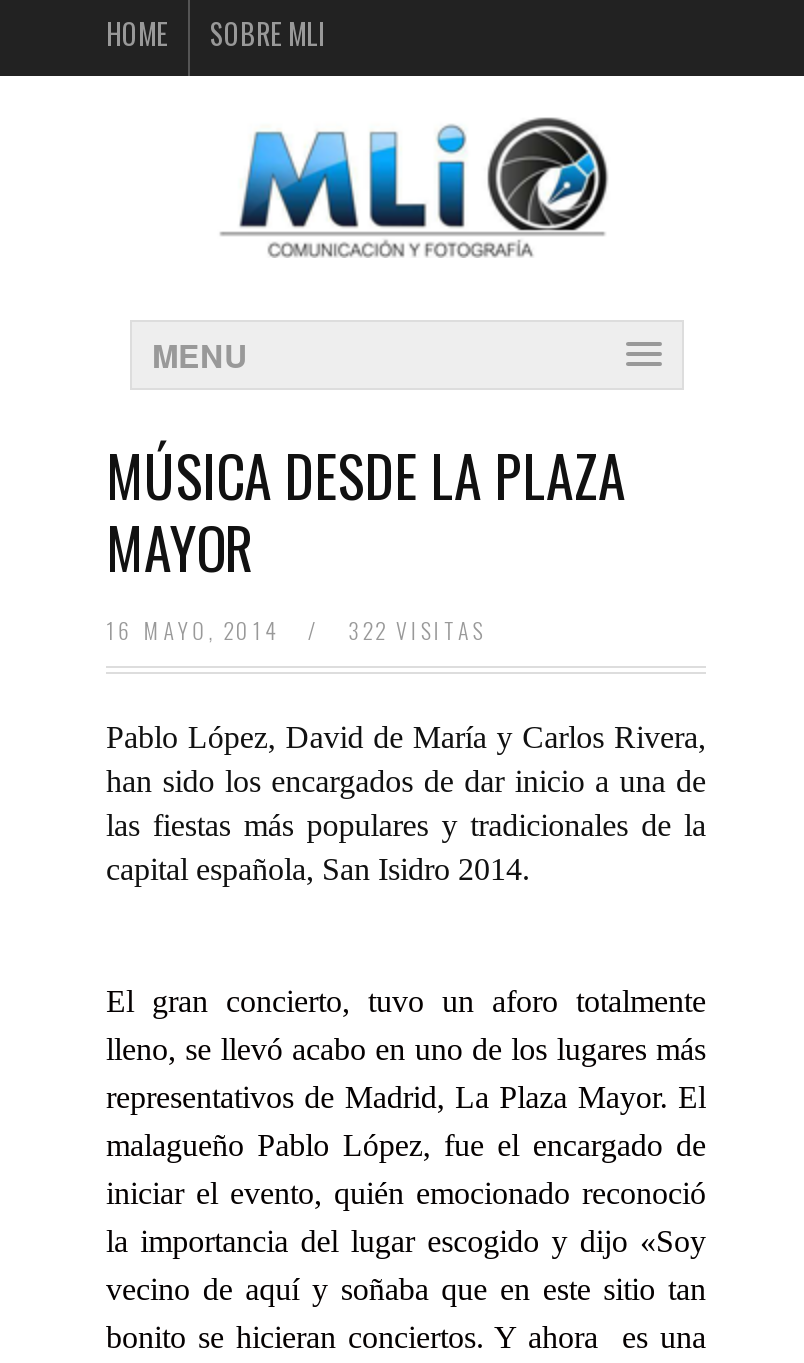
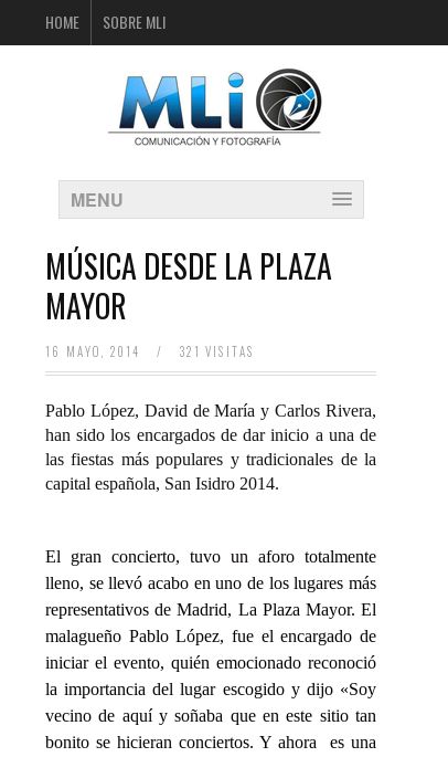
[340,614,485,646] 322 VISITAS -> [174,343,254,360] 321 VISITAS

